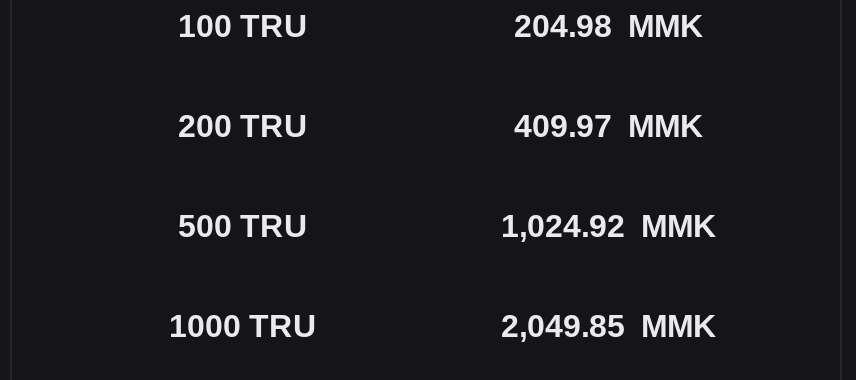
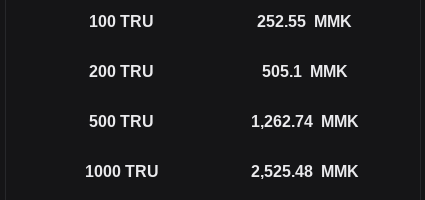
[514,9,704,43] 204.98 MMK -> [257,13,352,30] 252.55 MMK
[514,109,704,143] 409.97 MMK -> [261,63,347,80] 505.1 MMK
[501,209,717,243] 1,024.92 MMK -> [250,113,358,130] 1,262.74 MMK
[501,309,717,343] 2,049.85 MMK -> [250,163,358,180] 2,525.48 MMK

